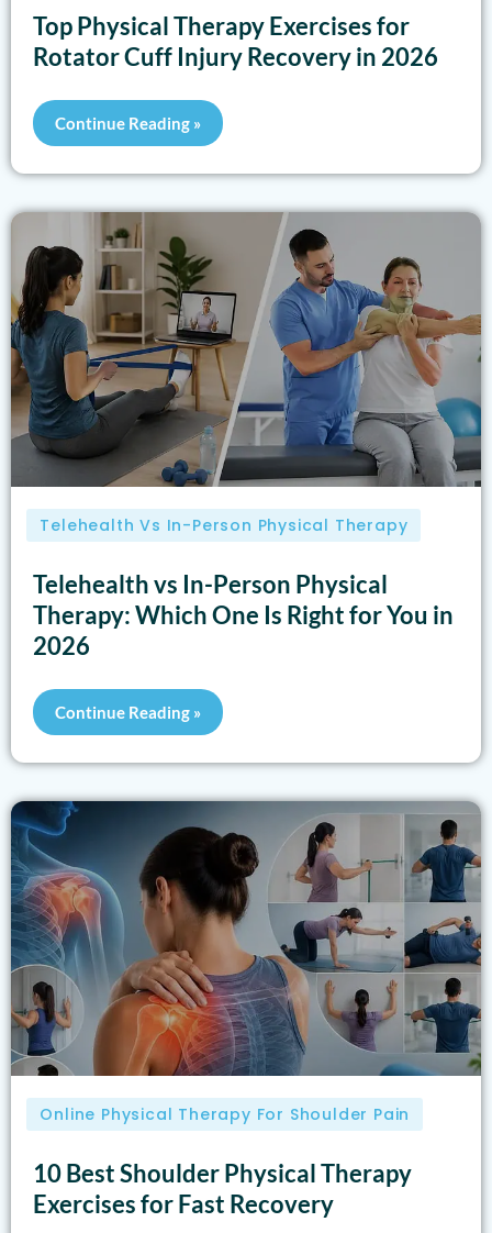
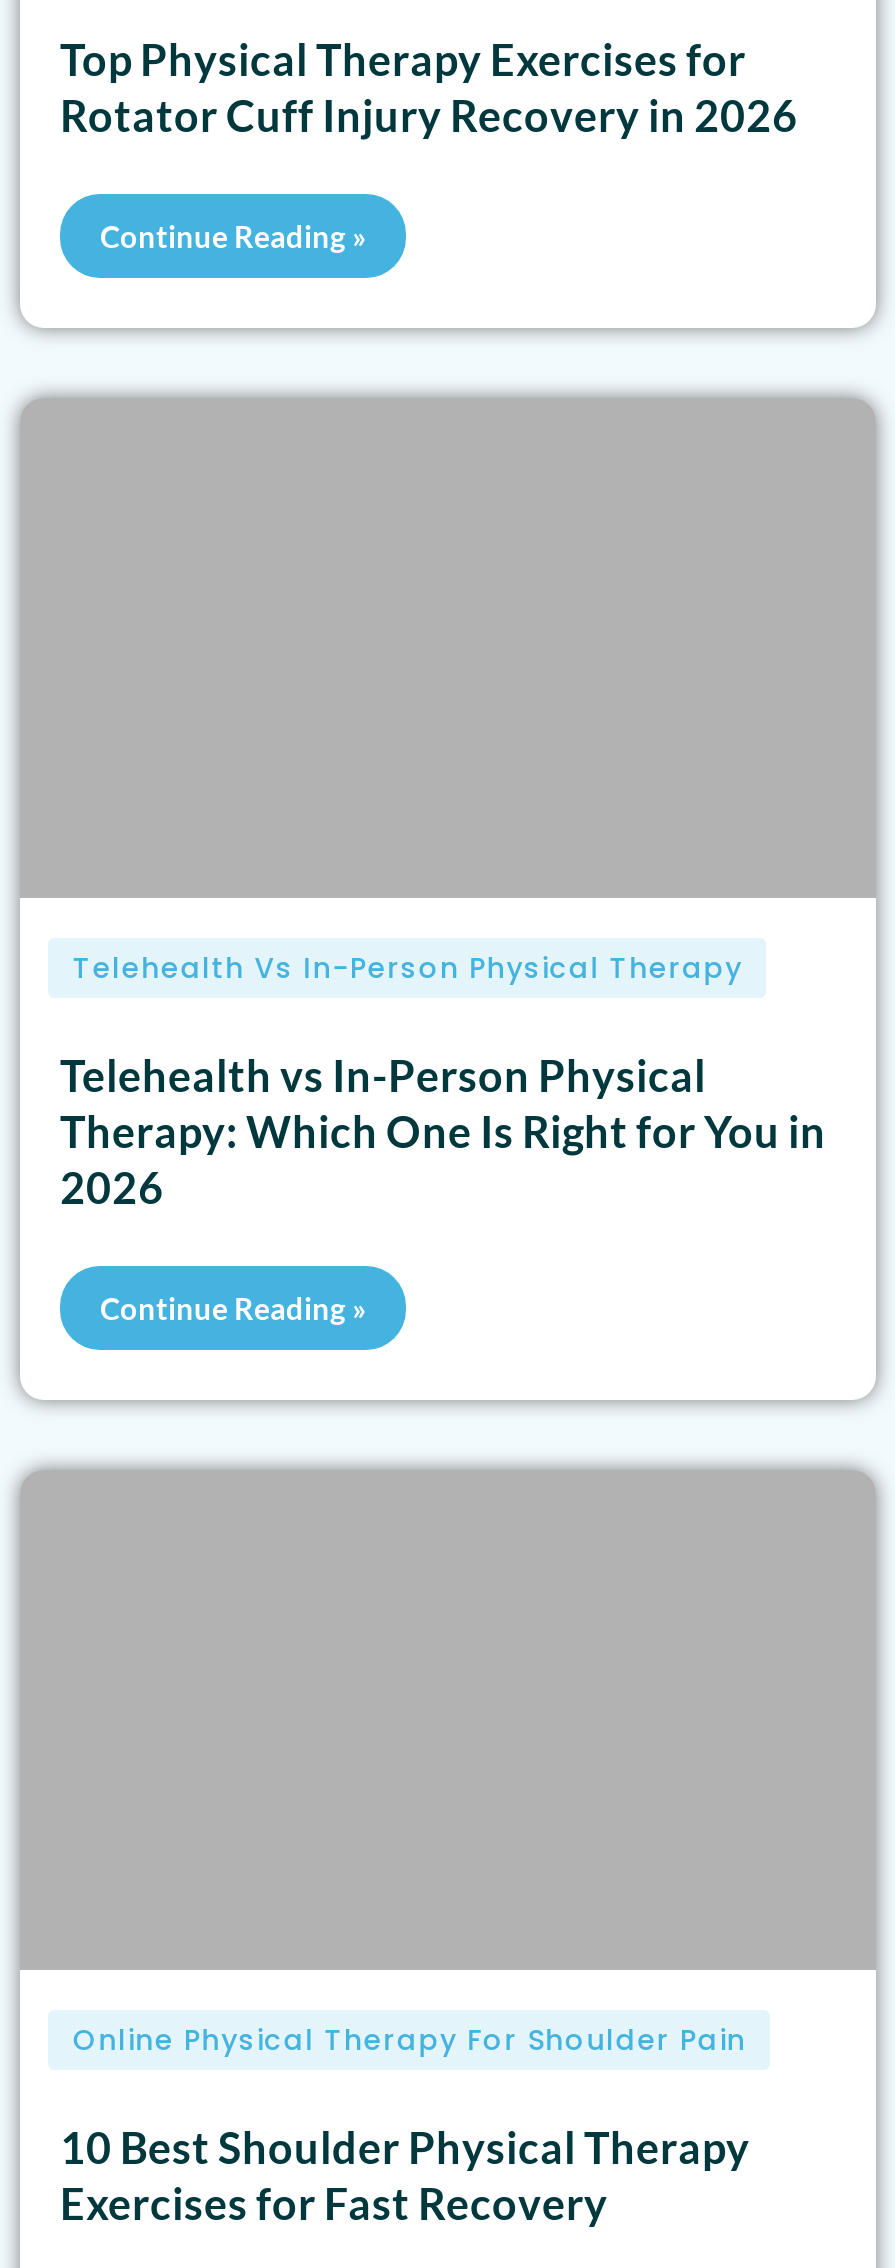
[10,212,482,487] [image] -> none
[10,800,482,1076] [image] -> none

